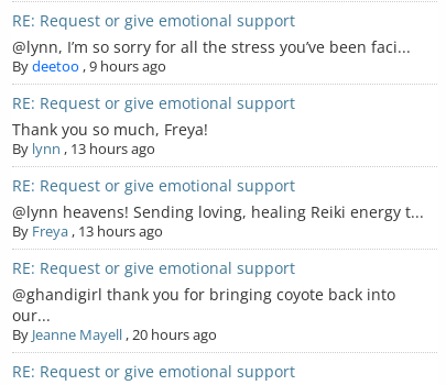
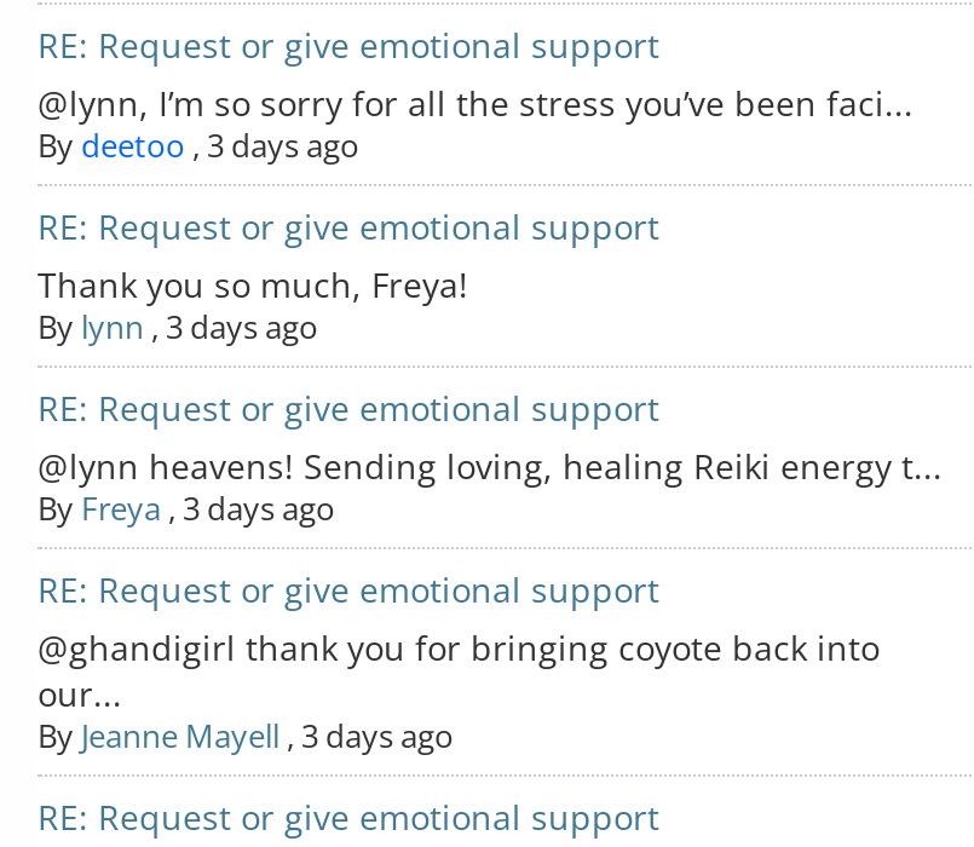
[12,56,166,76] Bydeetoo, 9 hours ago -> [38,123,359,167] Bydeetoo, 3 days ago
[12,139,155,158] By lynn, 13 hours ago -> [38,305,318,348] By lynn, 3 days ago
[12,221,163,241] ByFreya, 13 hours ago -> [38,486,335,530] ByFreya, 3 days ago
[12,324,217,344] By Jeanne Mayell, 20 hours ago -> [38,714,454,757] By Jeanne Mayell, 3 days ago

